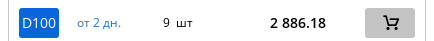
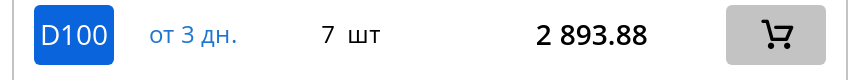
[22,13,120,32] D100 от 2 дн. -> [40,16,237,54] D100 от 3 дн.
[163,14,193,31] 9 шт -> [321,18,381,52] 7 шт
[270,13,326,32] 2 886.18 -> [536,16,648,54] 2 893.88

